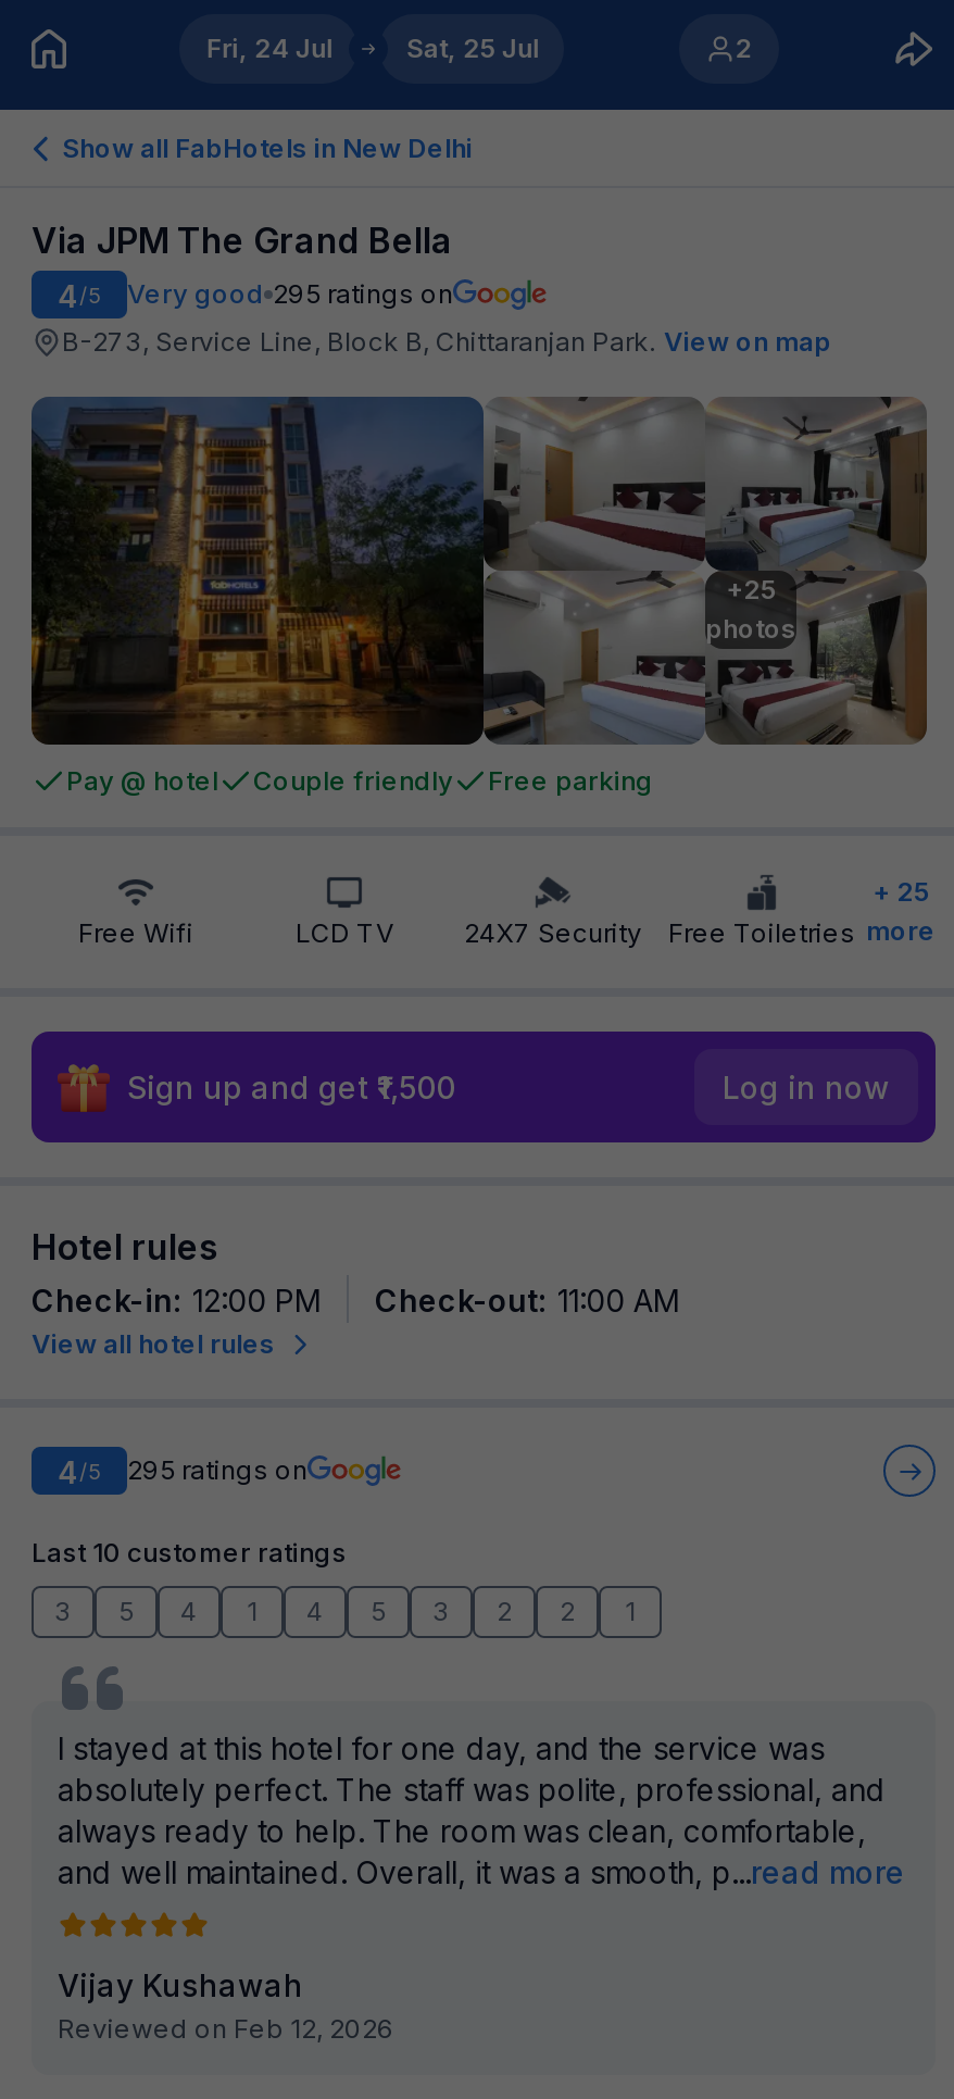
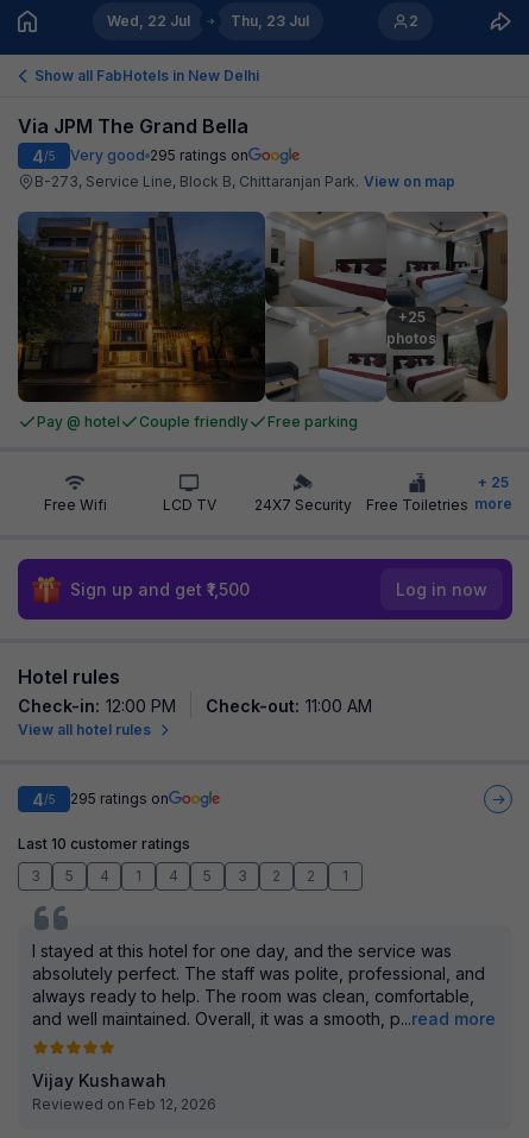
[206,32,332,64] Fri, 24 Jul -> [107,12,190,30] Wed, 22 Jul
[406,32,538,64] Sat, 25 Jul -> [230,12,309,30] Thu, 23 Jul

